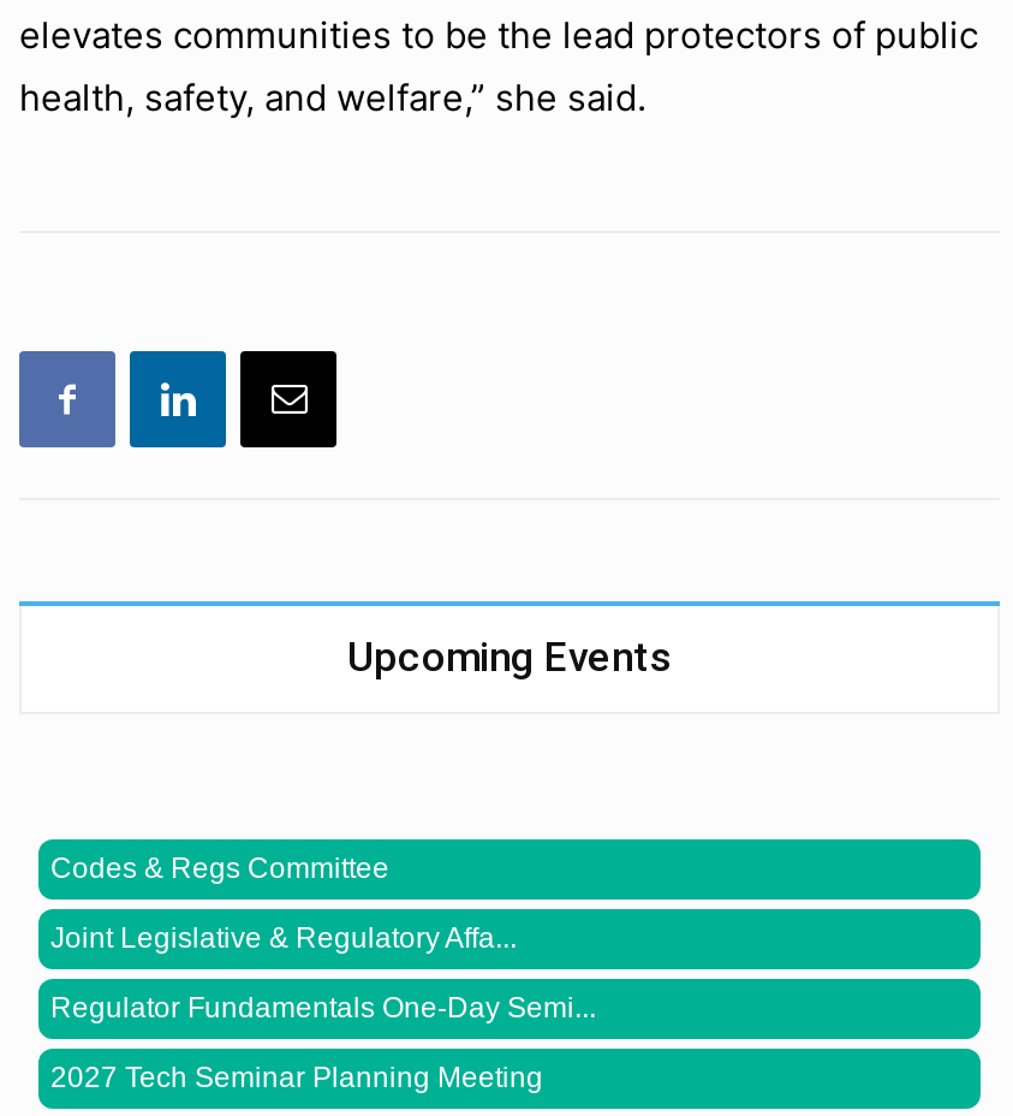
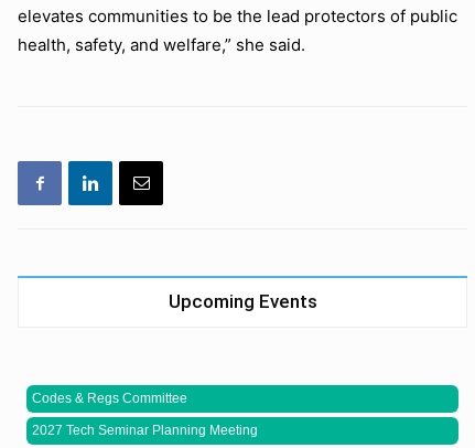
[50,921,596,1025] Joint Legislative & Regulatory Affa... | Regulator Fundamentals One-Day Semi... -> none

